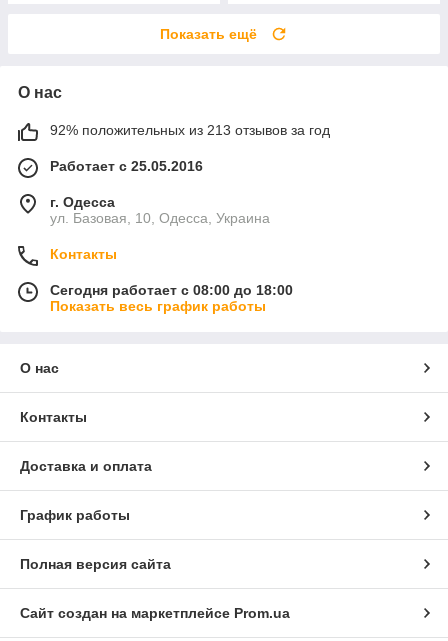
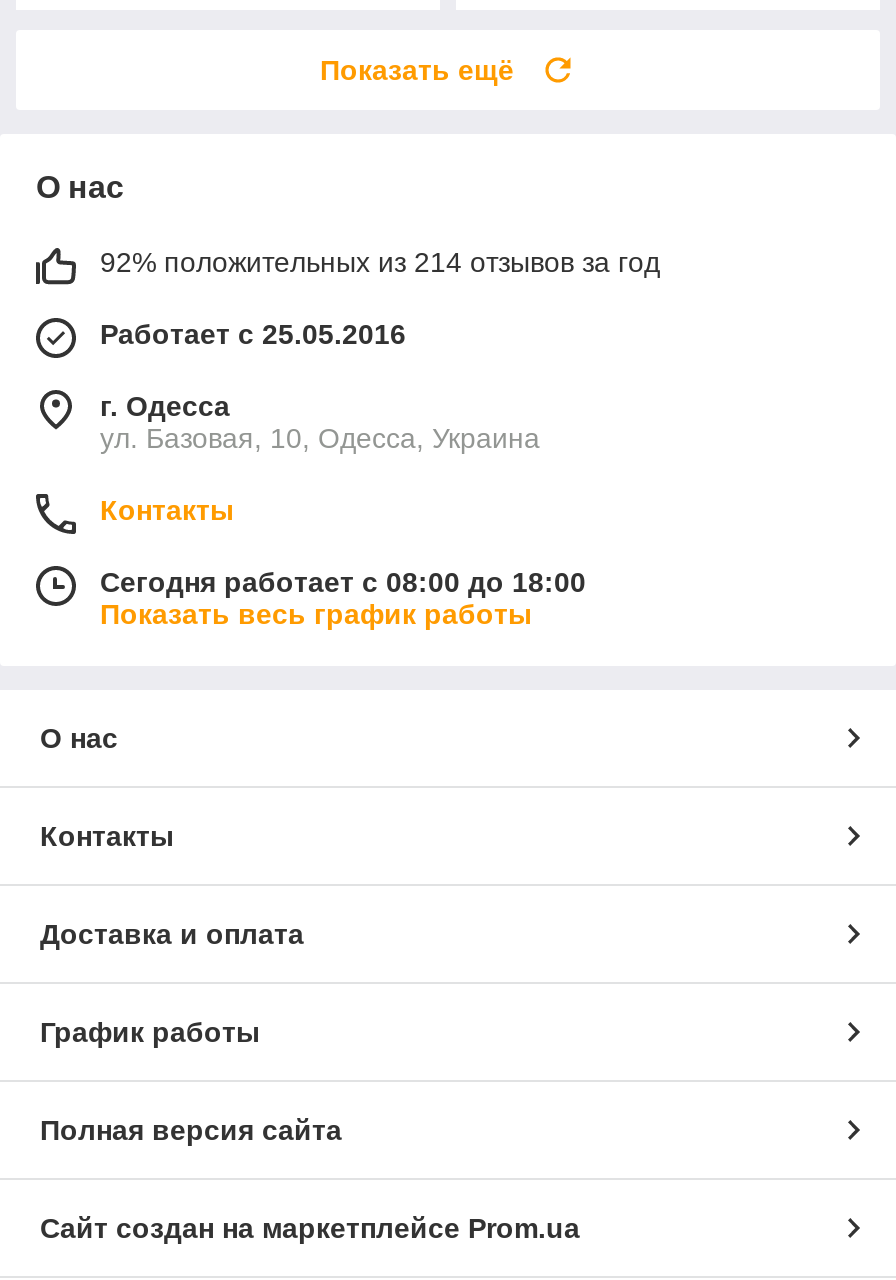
[50,122,330,138] 92% положительных из 213 отзывов за год -> [100,247,660,279] 92% положительных из 214 отзывов за год

